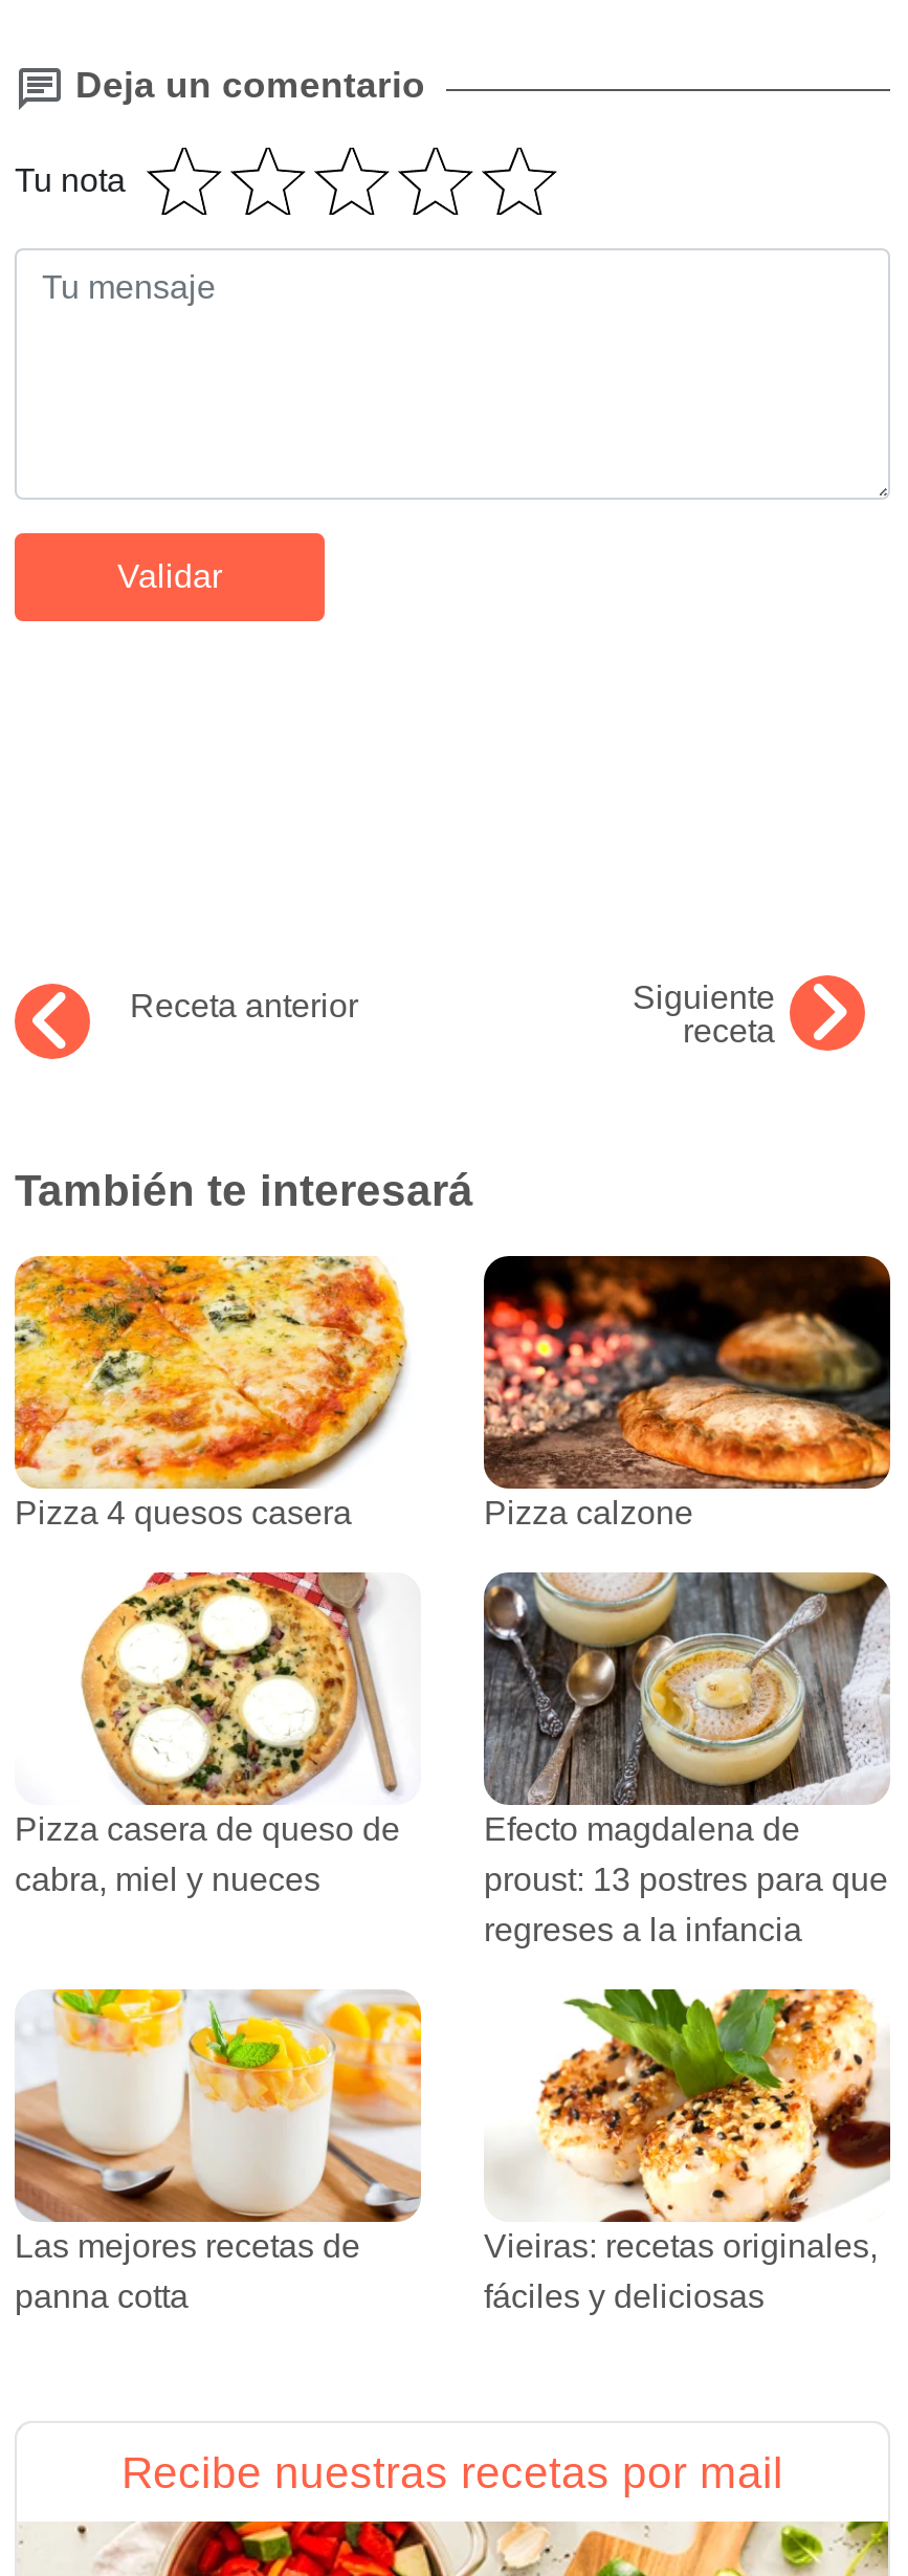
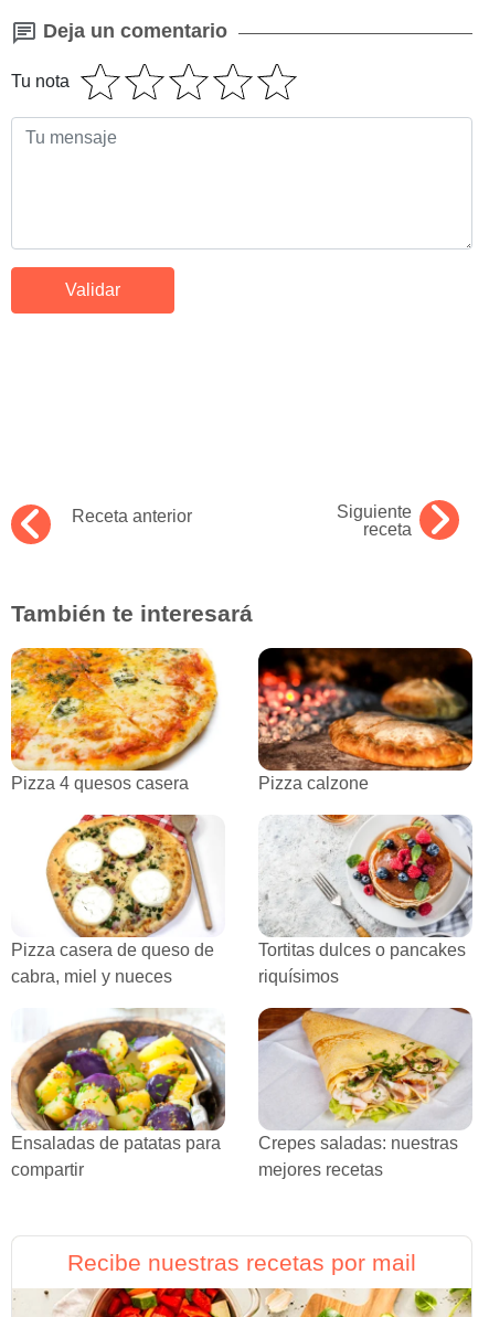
[482,1570,888,1947] [image] | Efecto magdalena de | proust: 13 postres para que | regreses a la infancia -> [258,814,472,985] [image] | Tortitas dulces o pancakes | riquísimos
[15,1987,423,2314] [image] | Las mejores recetas de | panna cotta -> [11,1009,226,1179] [image] | Ensaladas de patatas para | compartir
[484,1987,892,2314] [image] | Vieiras: recetas originales, | fáciles y deliciosas -> [257,1007,472,1179] [image] | Crepes saladas: nuestras | mejores recetas

